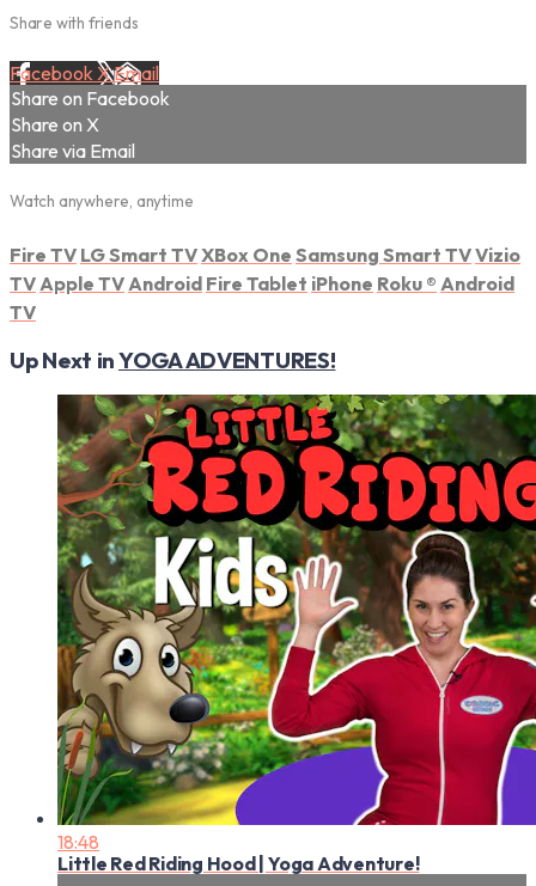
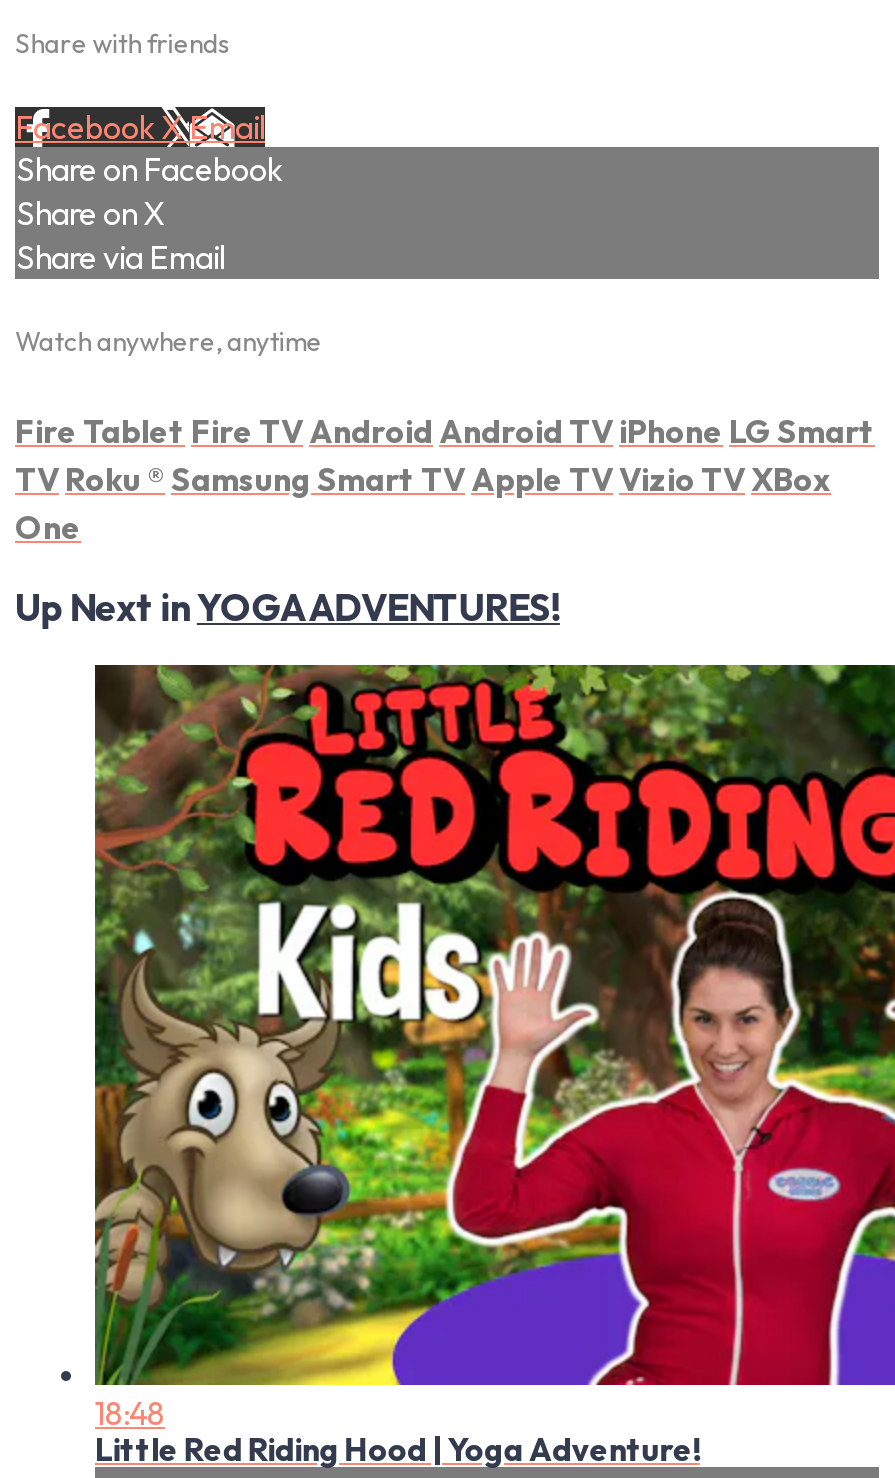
[10,242,520,323] Fire TV LG Smart TV XBox One Samsung Smart TV Vizio | TV Apple TV Android Fire Tablet iPhone Roku ® Android | TV -> [15,410,875,546] Fire Tablet Fire TV Android Android TV iPhone LG Smart | TV Roku ® Samsung Smart TV Apple TV Vizio TV XBox | One

